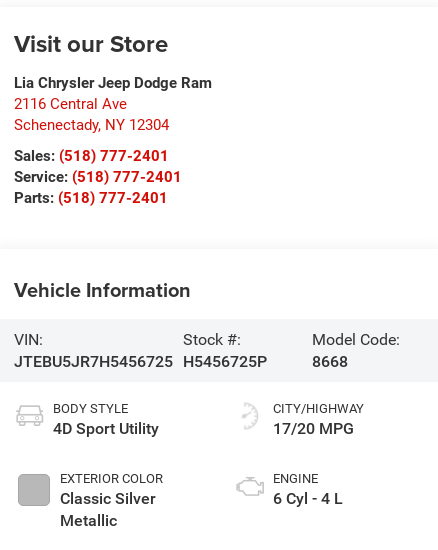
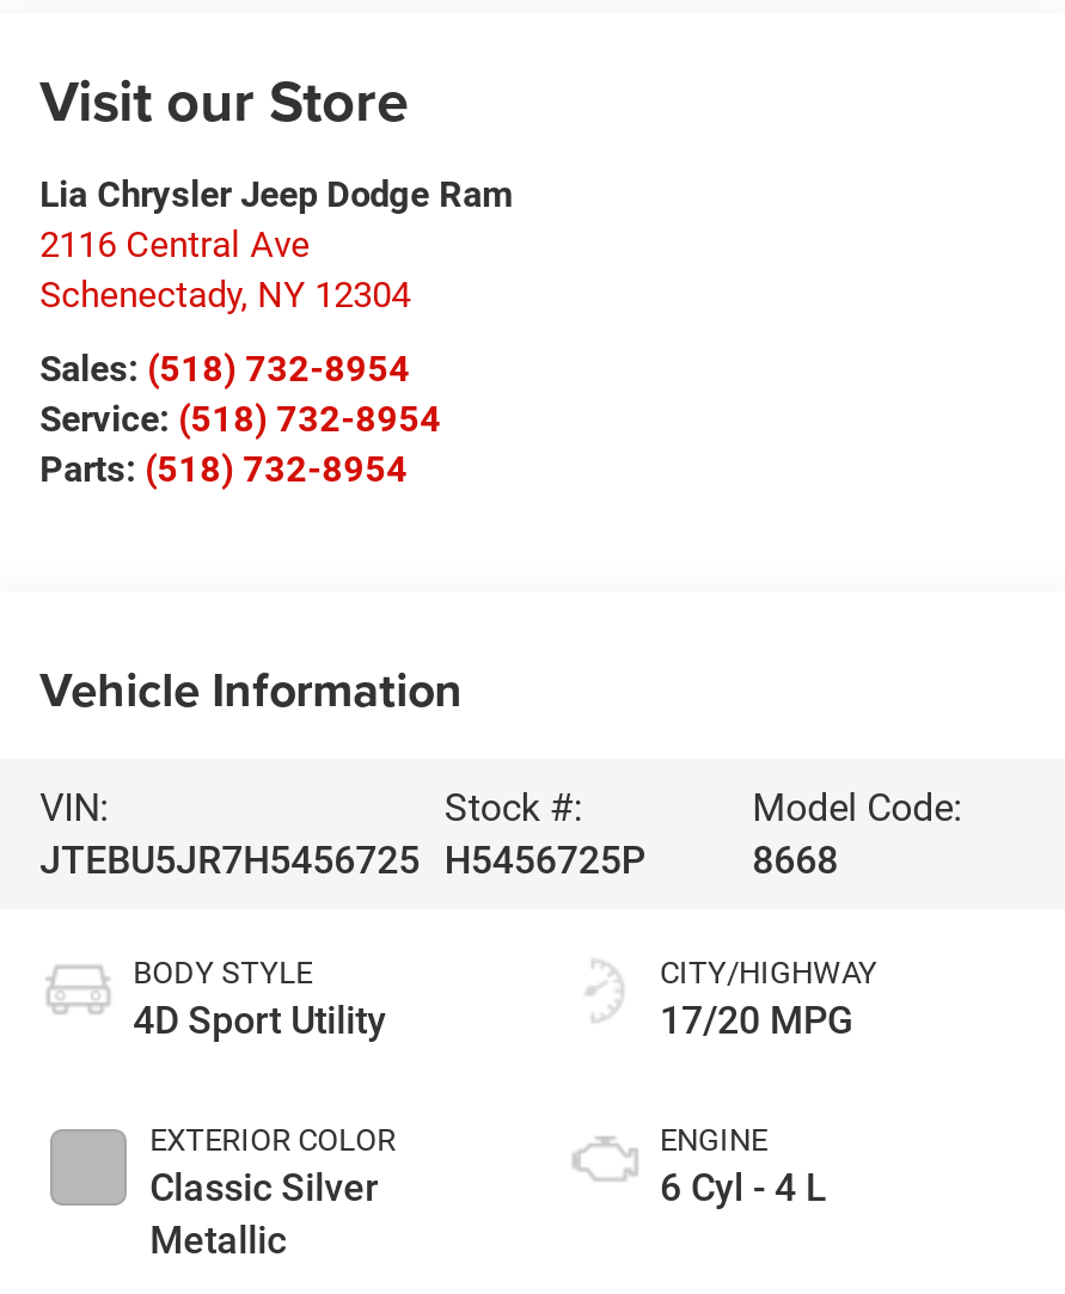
[14,147,169,165] Sales: (518) 777-2401 -> [40,348,410,391] Sales: (518) 732-8954
[14,168,182,186] Service: (518) 777-2401 -> [40,398,441,441] Service: (518) 732-8954
[14,189,168,207] Parts: (518) 777-2401 -> [40,449,408,492] Parts: (518) 732-8954

